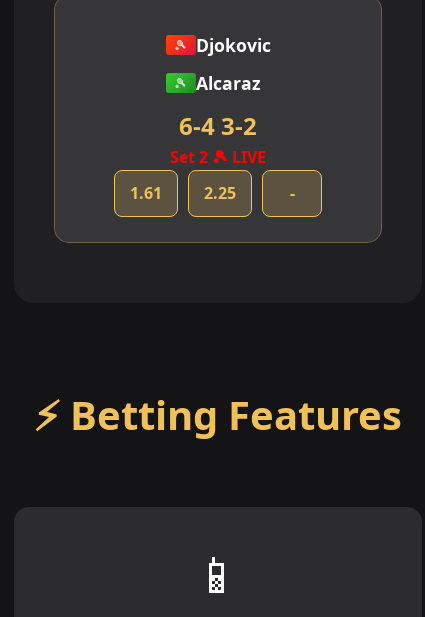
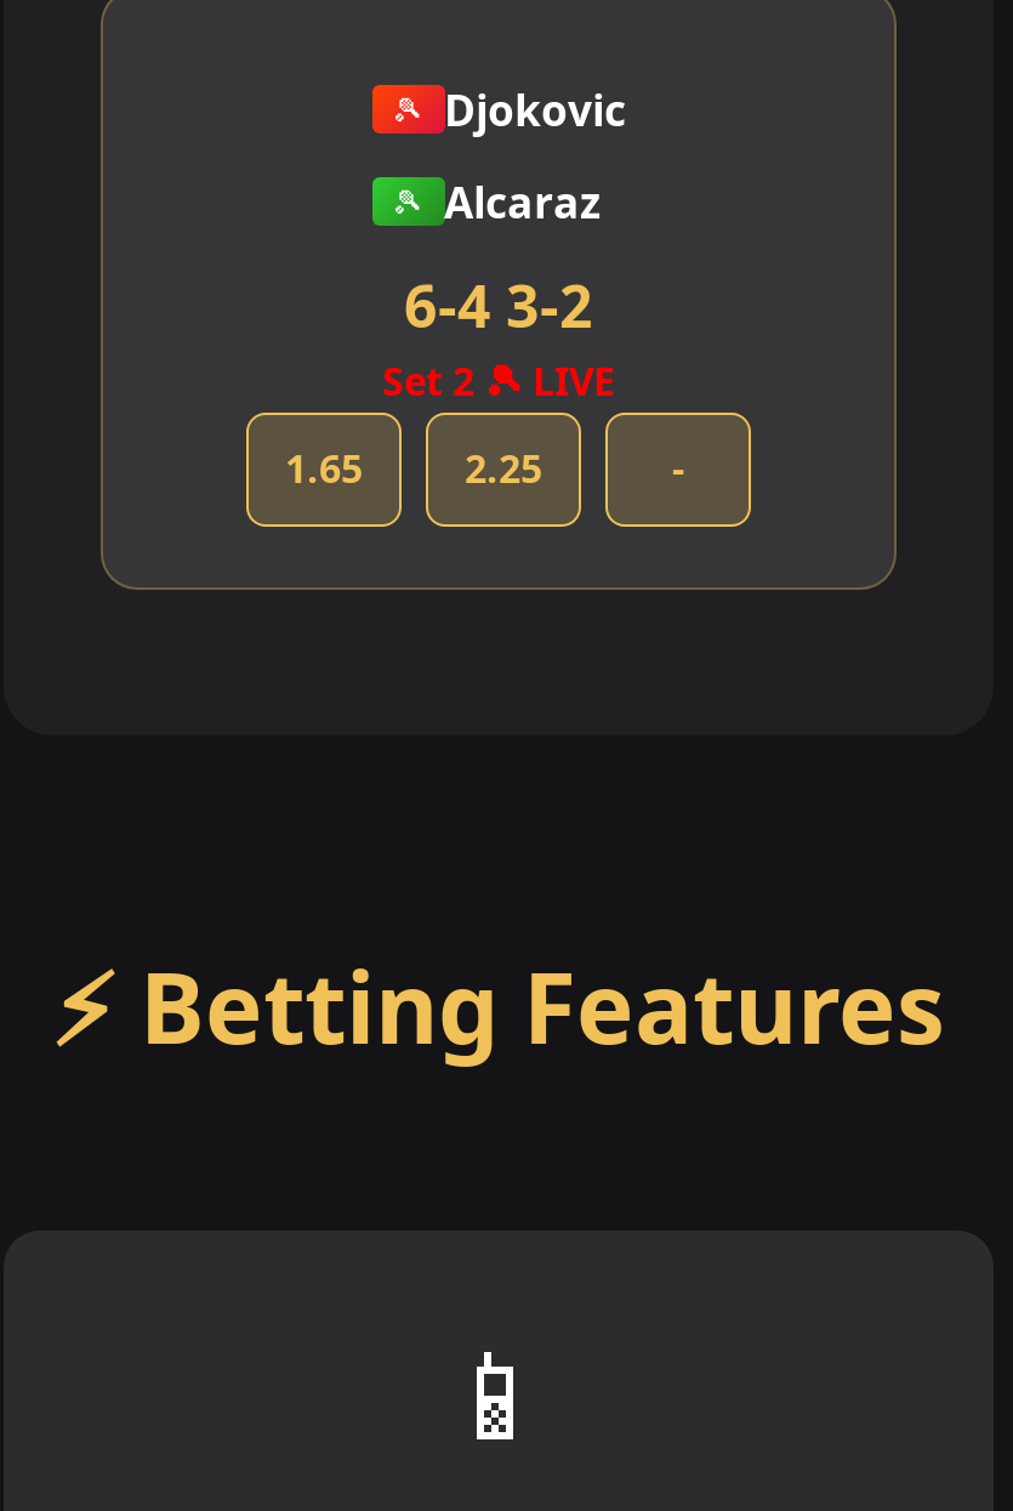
[130,182,236,204] 1.61 2.25 -> [285,442,542,495] 1.65 2.25

